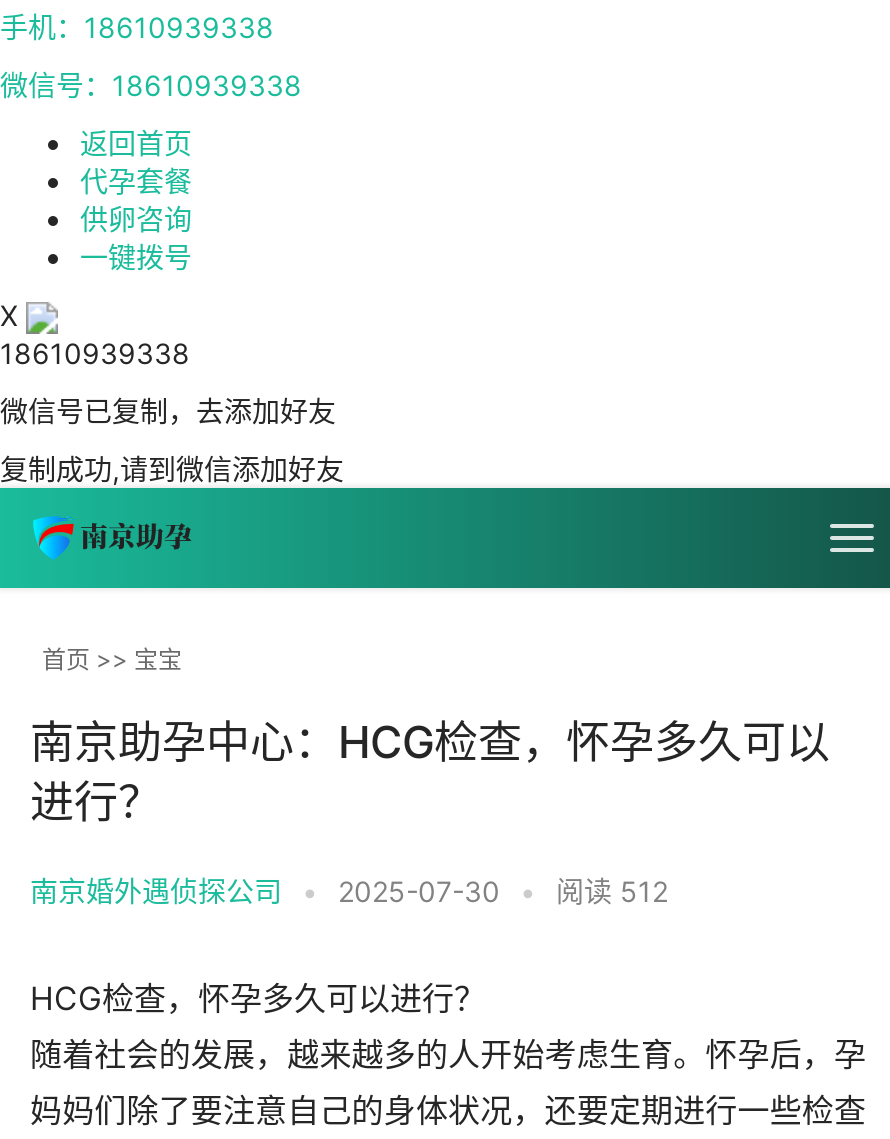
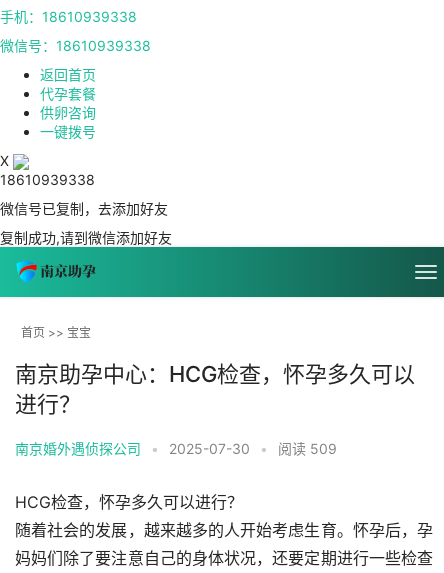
[30,874,668,908] 南京婚外遇侦探公司 • 2025-07-30 • 阅读 512 -> [15,440,337,457] 南京婚外遇侦探公司 • 2025-07-30 • 阅读 509

